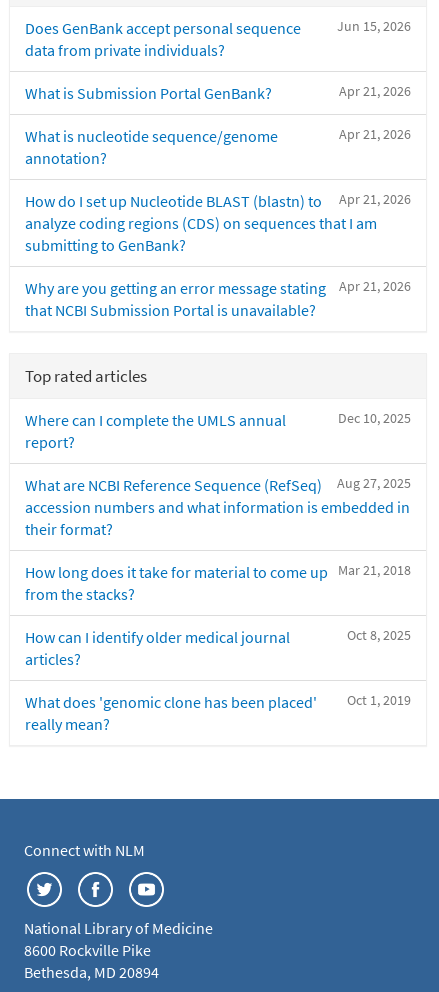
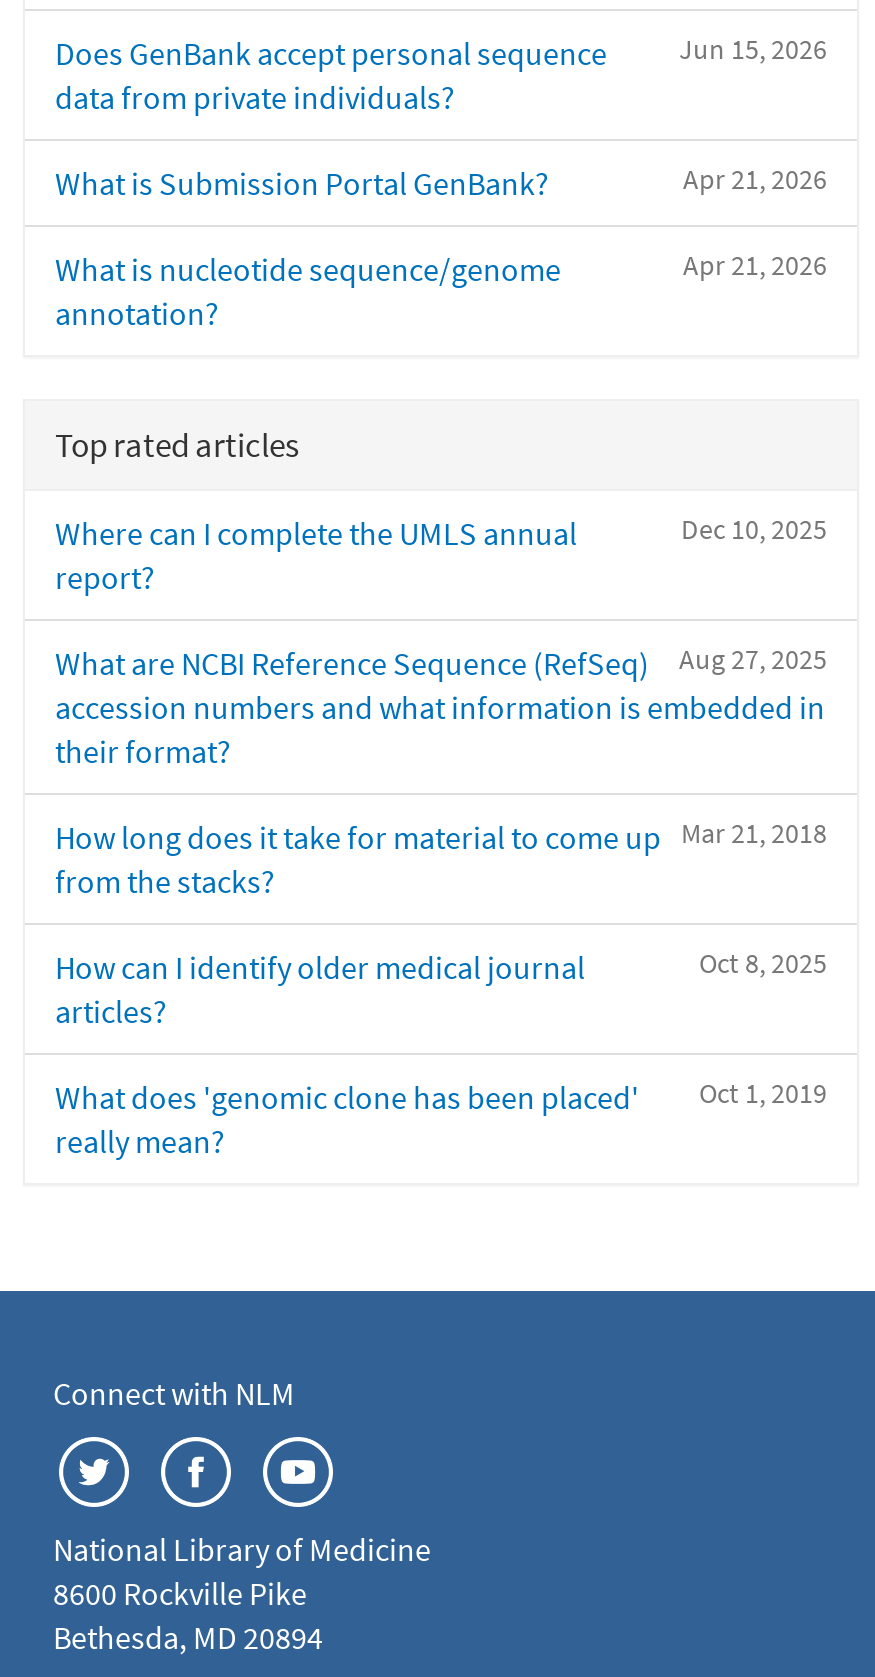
[25,190,411,320] Apr 21, 2026 | How do I set up Nucleotide BLAST (blastn) to | analyze coding regions (CDS) on sequences that I am | submitting to GenBank? | Apr 21, 2026 | Why are you getting an error message stating | that NCBI Submission Portal is unavailable? -> none

